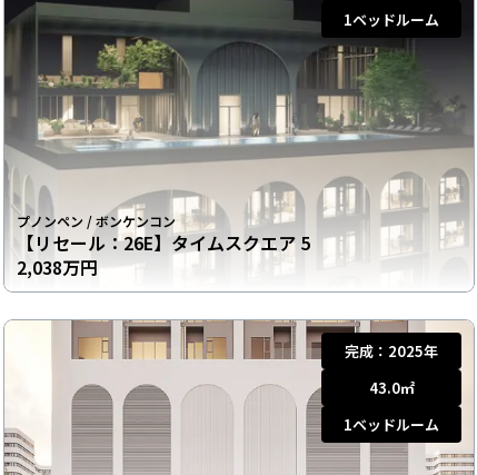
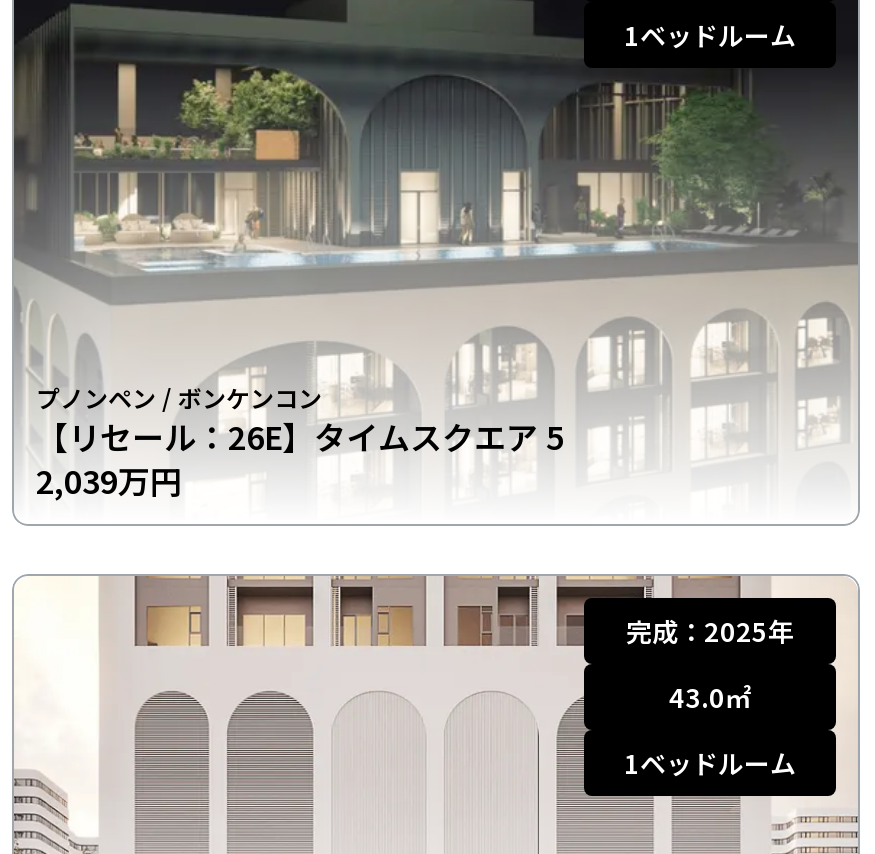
[17,254,98,281] 2,038万円 -> [36,457,182,505] 2,039万円

